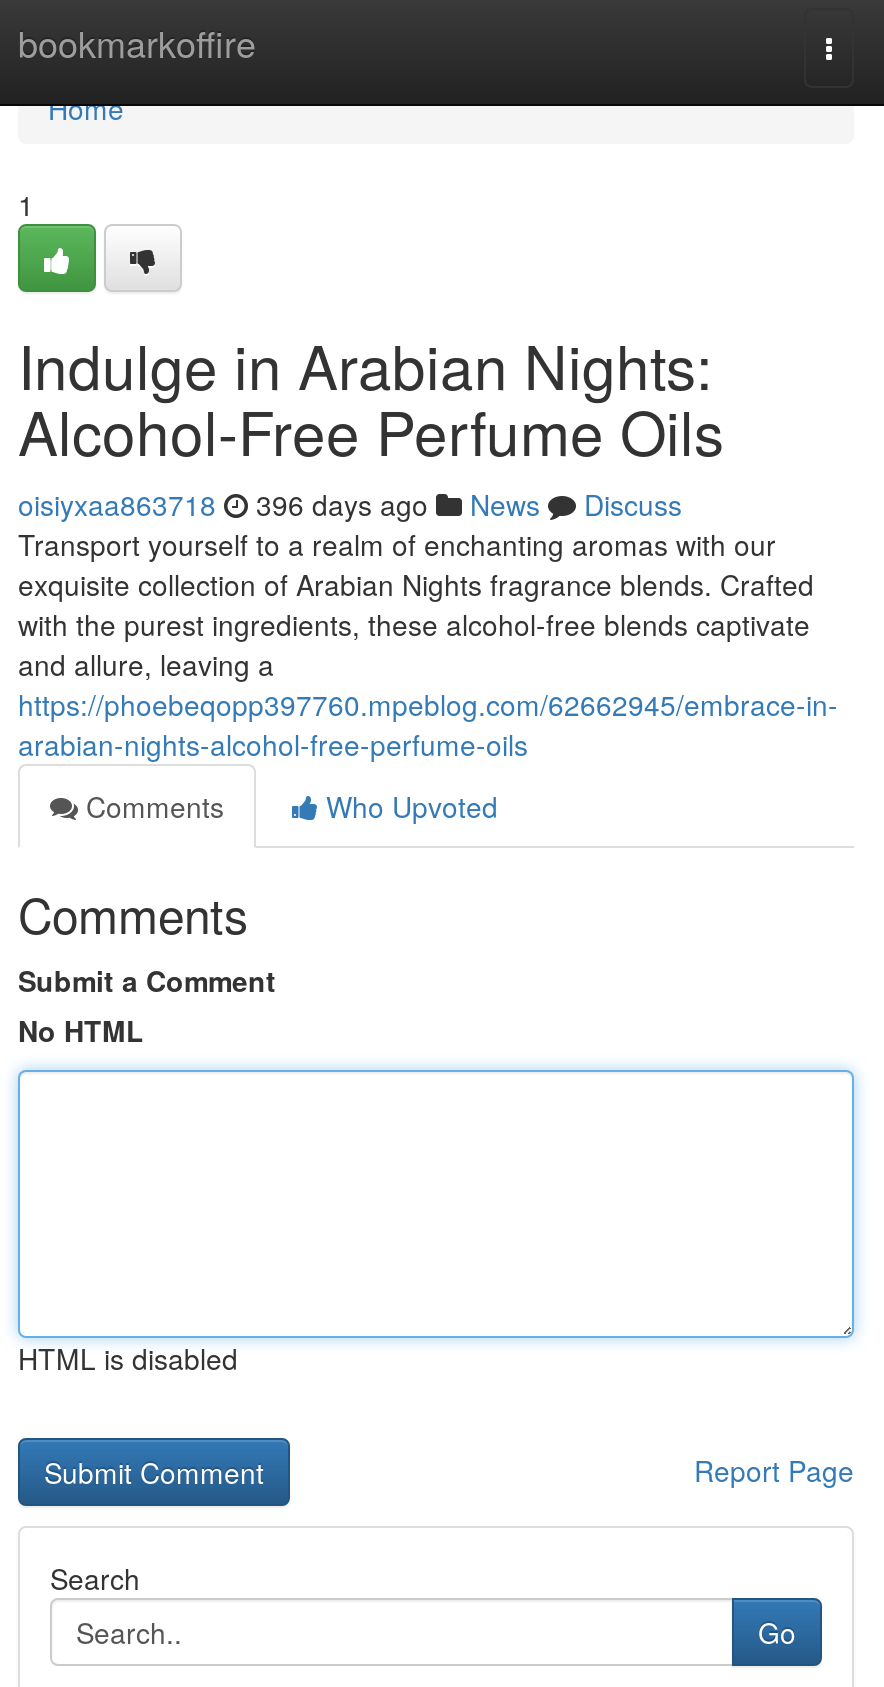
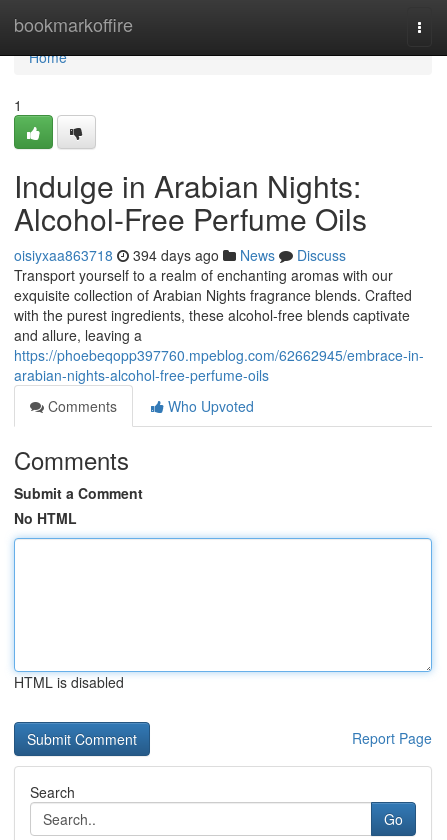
[18,484,682,524] oisiyxaa863718 396 days ago News Discuss -> [14,245,346,265] oisiyxaa863718 394 days ago News Discuss

